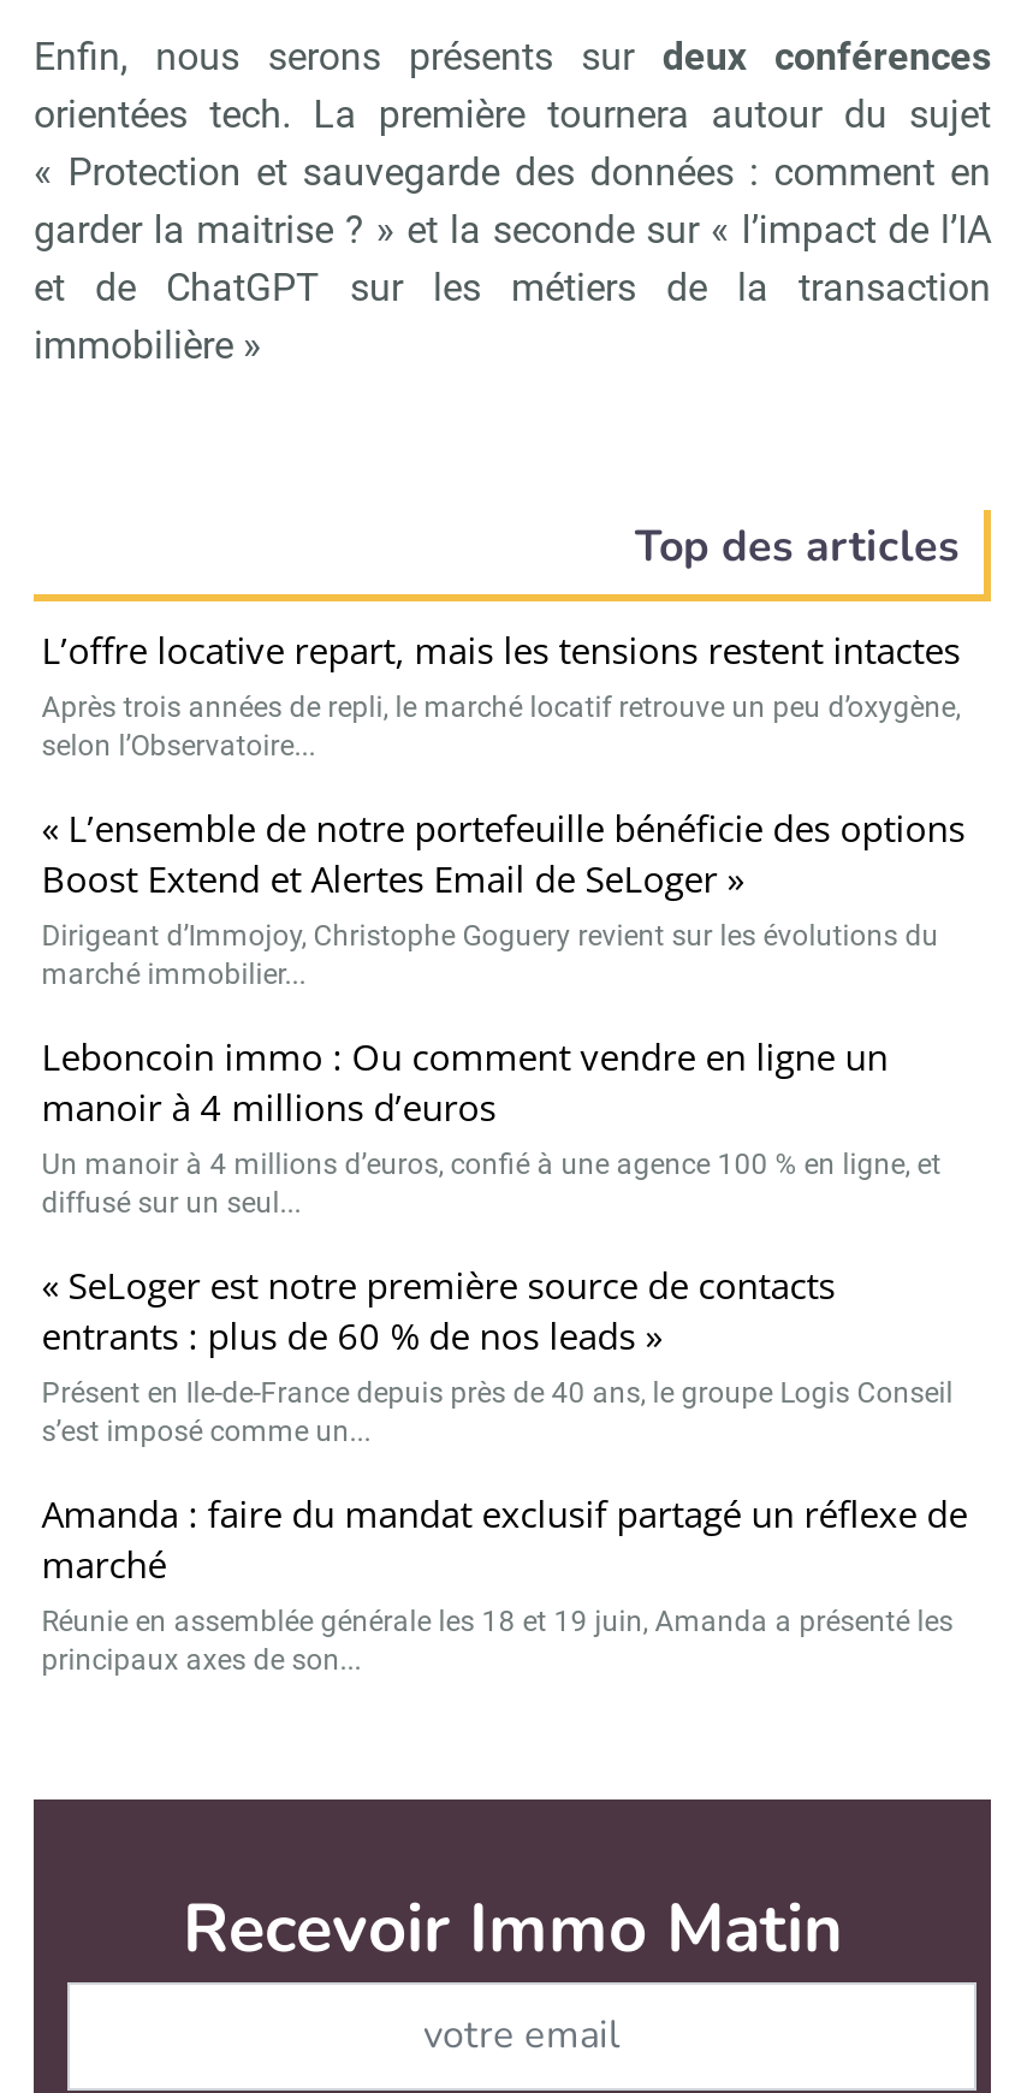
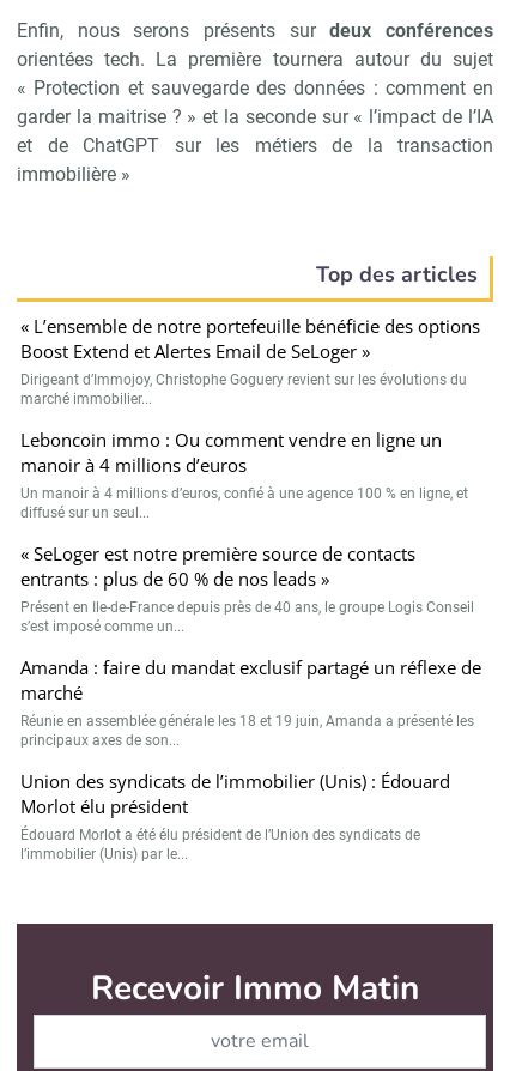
[41,625,960,762] L’offre locative repart, mais les tensions restent intactes | Après trois années de repli, le marché locatif retrouve un peu d’oxygène, | selon l’Observatoire... -> none
moved [41,803,967,1677] -> [21,314,482,749]: « L’ensemble de notre portefeuille bénéficie des options | Boost Extend et Alertes Email de SeLoger » | Dirigeant d’Immojoy, Christophe Goguery revient sur les évolutions du | ... | Réunie en assemblée générale les 18 et 19 juin, Amanda a présenté les | principaux axes de son...
none -> [21,769,450,862] Union des syndicats de l’immobilier (Unis) : Édouard | Morlot élu président | Édouard Morlot a été élu président de l’Union des syndicats de | l’immobilier (Unis) par le...

